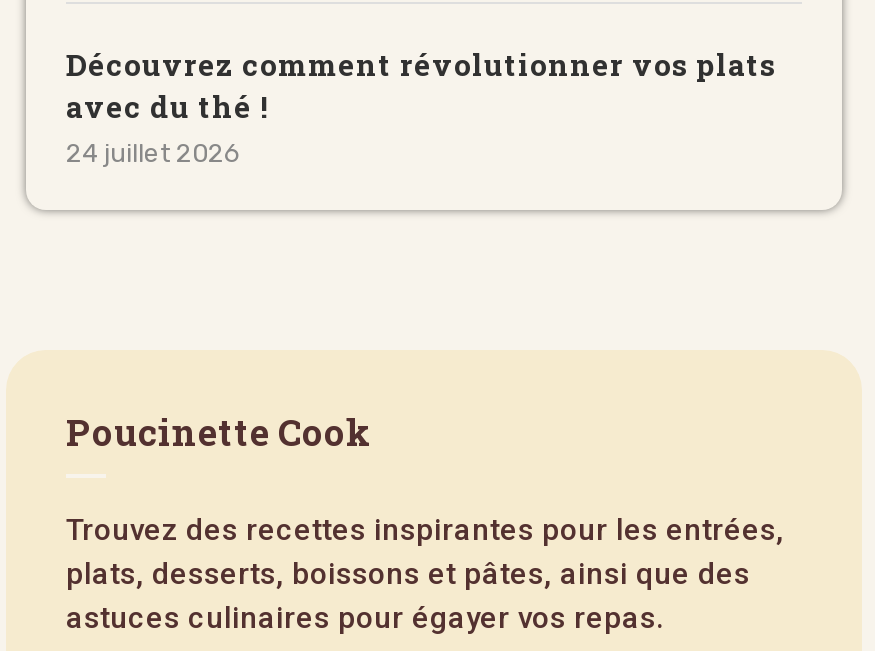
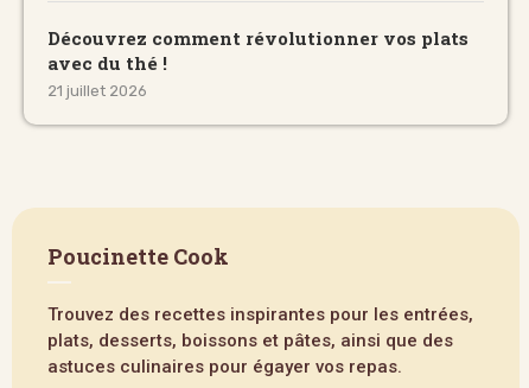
[66,138,240,168] 24 juillet 2026 -> [47,82,147,99] 21 juillet 2026

